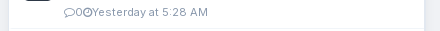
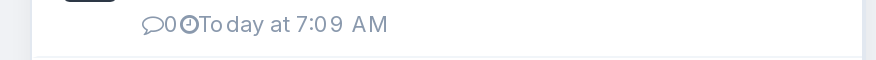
[92,5,208,19] Yesterday at 5:28 AM -> [198,10,388,38] Today at 7:09 AM

